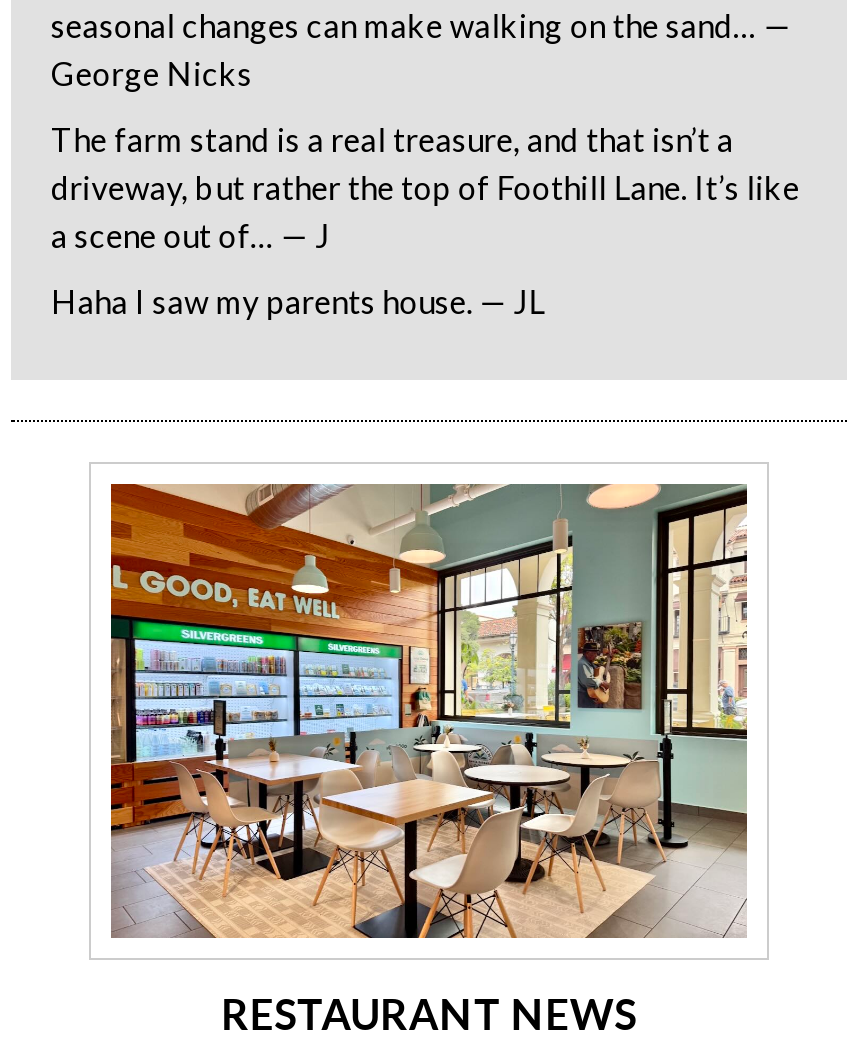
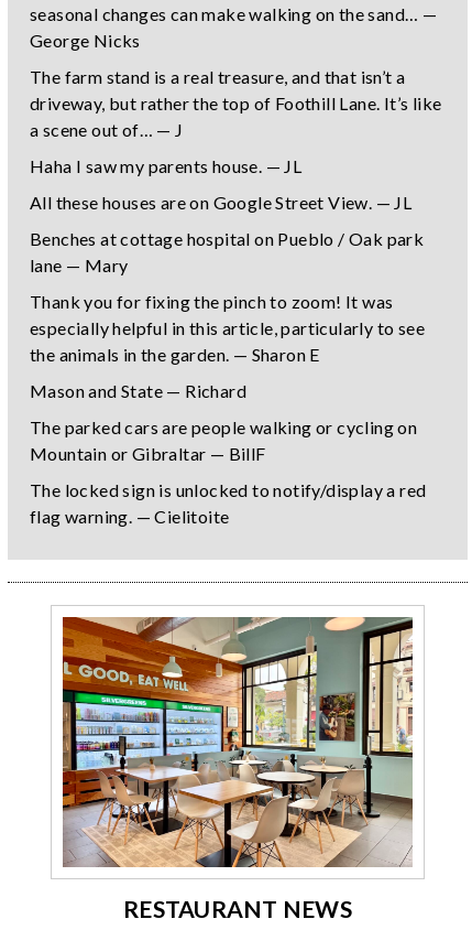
none -> [30,192,426,527] All these houses are on Google Street View. — JL | Benches at cottage hospital on Pueblo / Oak park | lane — Mary | Thank you for fixing the pinch to zoom! It was | especially helpful in this article, particularly to see | the animals in the garden. — Sharon E | Mason and State — Richard | The parked cars are people walking or cycling on | Mountain or Gibraltar — BillF | The locked sign is unlocked to notify/display a red | flag warning. — Cielitoite

